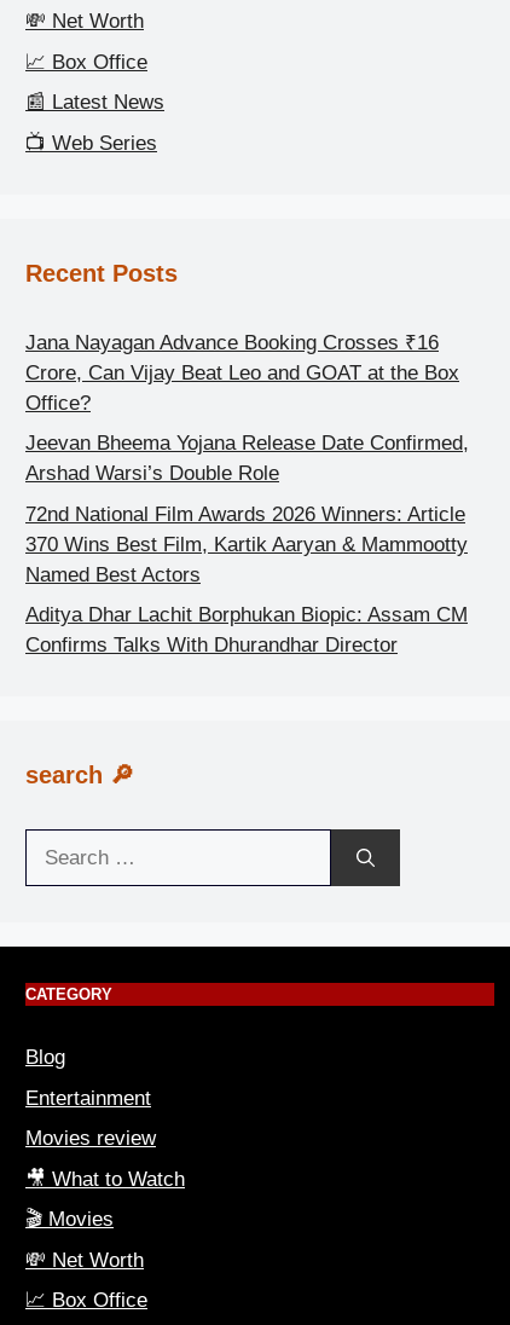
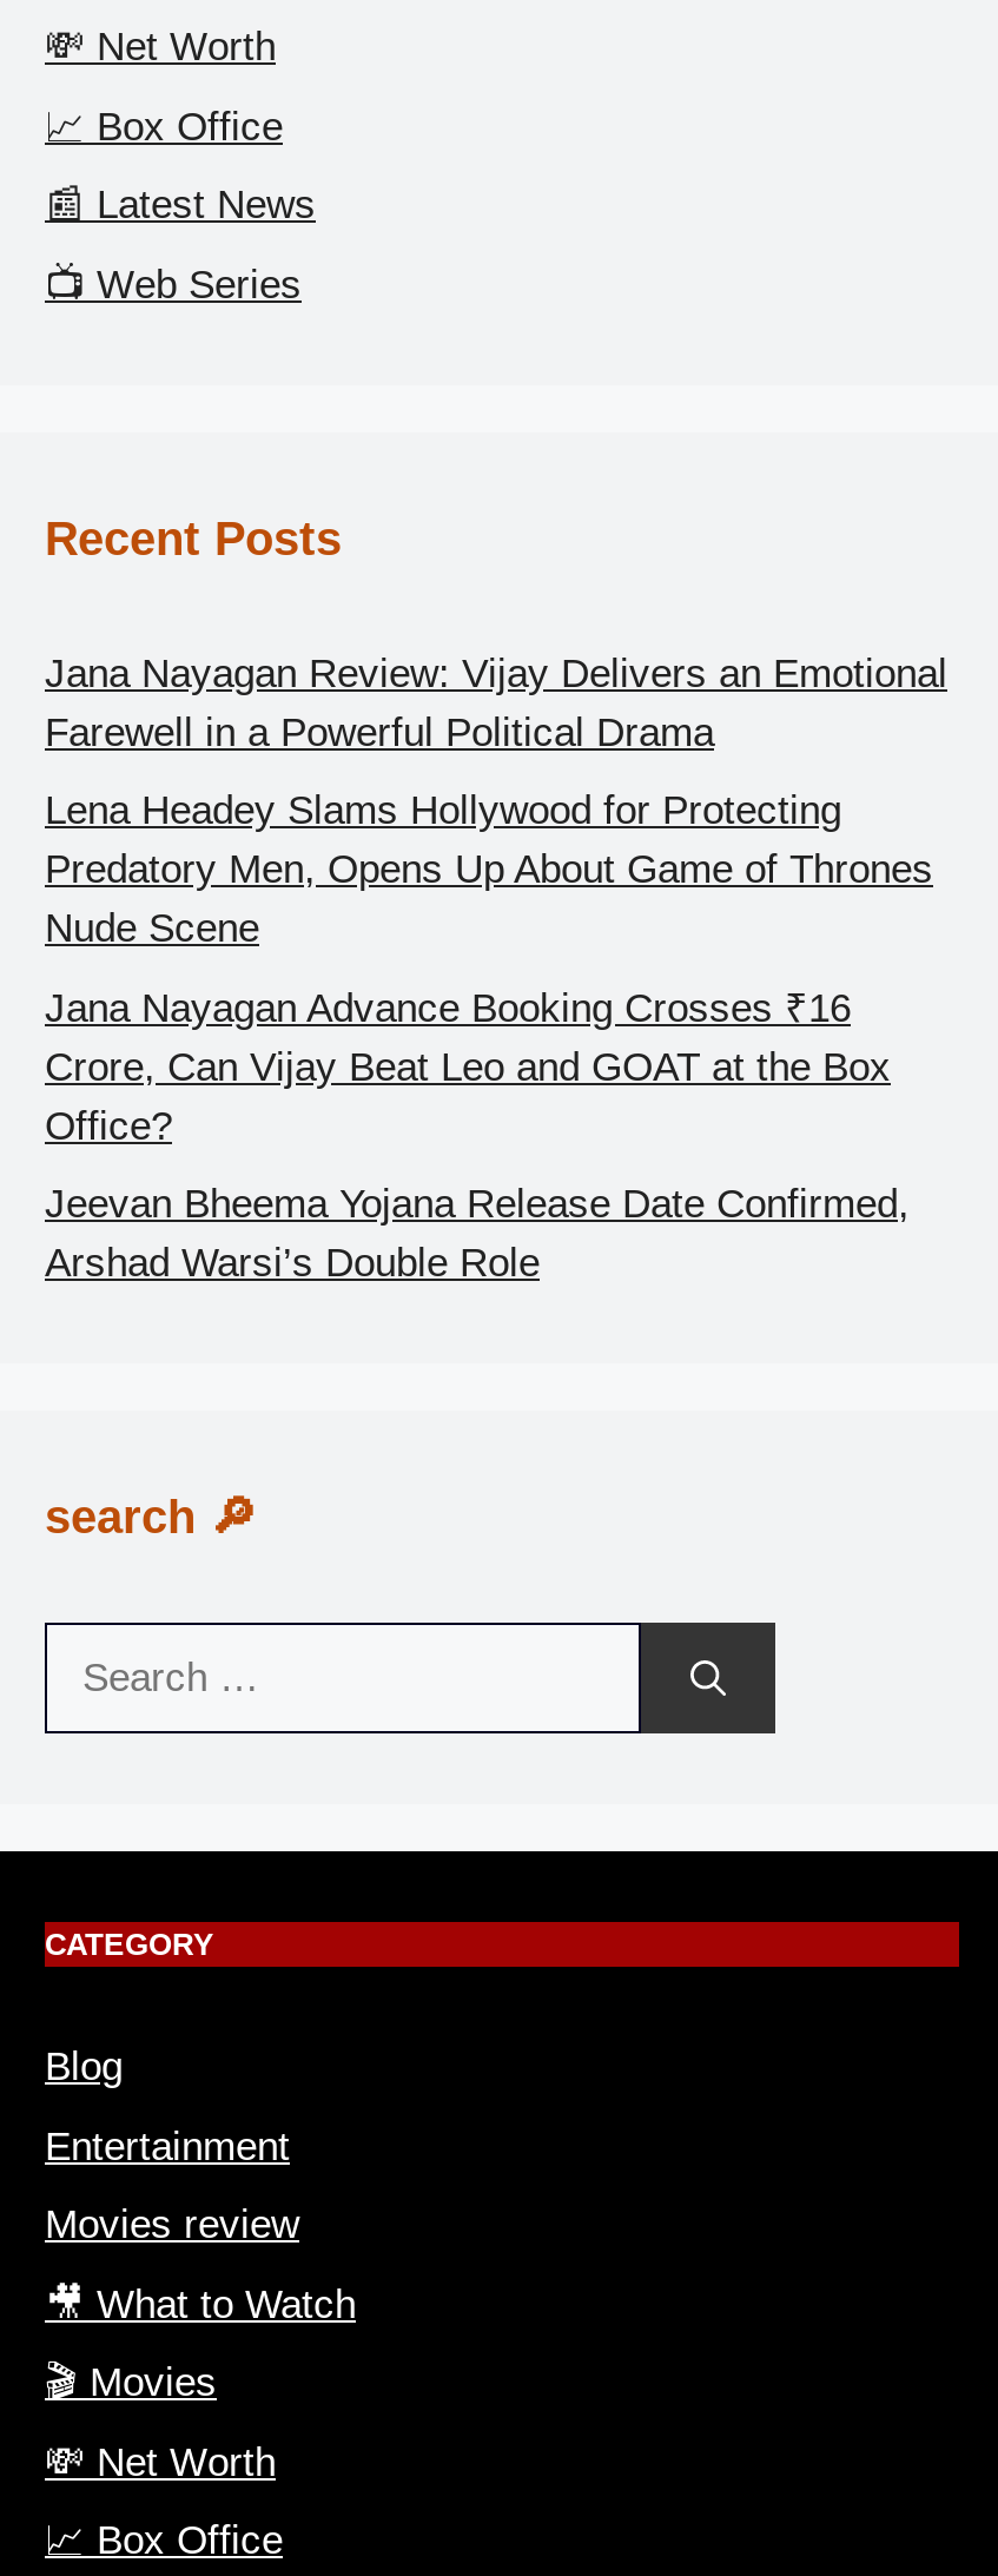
none -> [45,651,947,952] Jana Nayagan Review: Vijay Delivers an Emotional | Farewell in a Powerful Political Drama | Lena Headey Slams Hollywood for Protecting | Predatory Men, Opens Up About Game of Thrones | Nude Scene
moved [25,331,469,485] -> [45,986,910,1286]: Jana Nayagan Advance Booking Crosses ₹16 | Crore, Can Vijay Beat Leo and GOAT at the Box | Office? | Jeevan Bheema Yojana Release Date Confirmed, | Arshad Warsi’s Double Role
[25,503,468,657] 72nd National Film Awards 2026 Winners: Article | 370 Wins Best Film, Kartik Aaryan & Mammootty | Named Best Actors | Aditya Dhar Lachit Borphukan Biopic: Assam CM | Confirms Talks With Dhurandhar Director -> none

